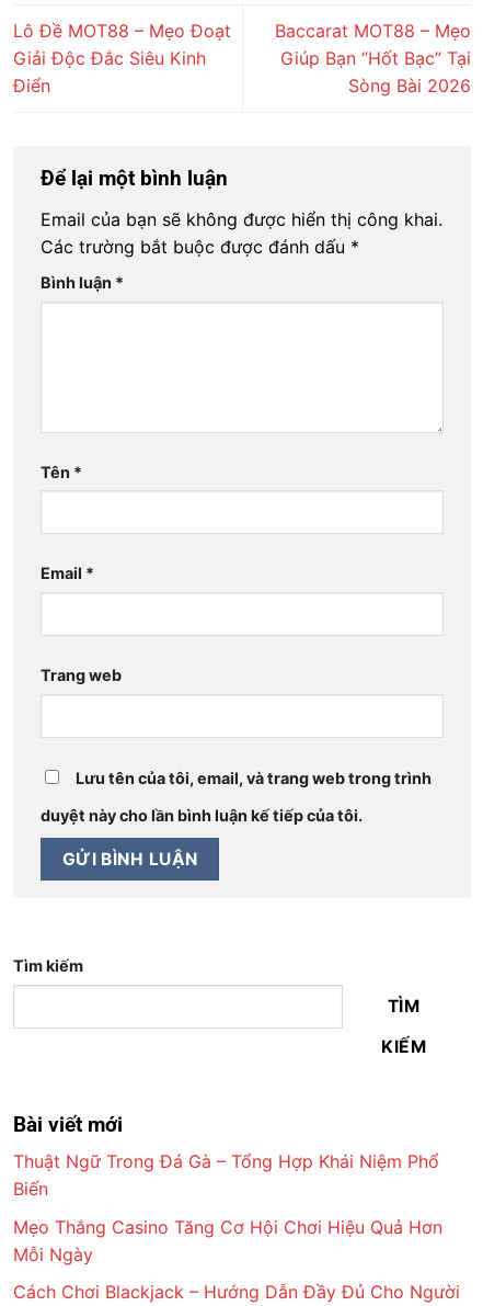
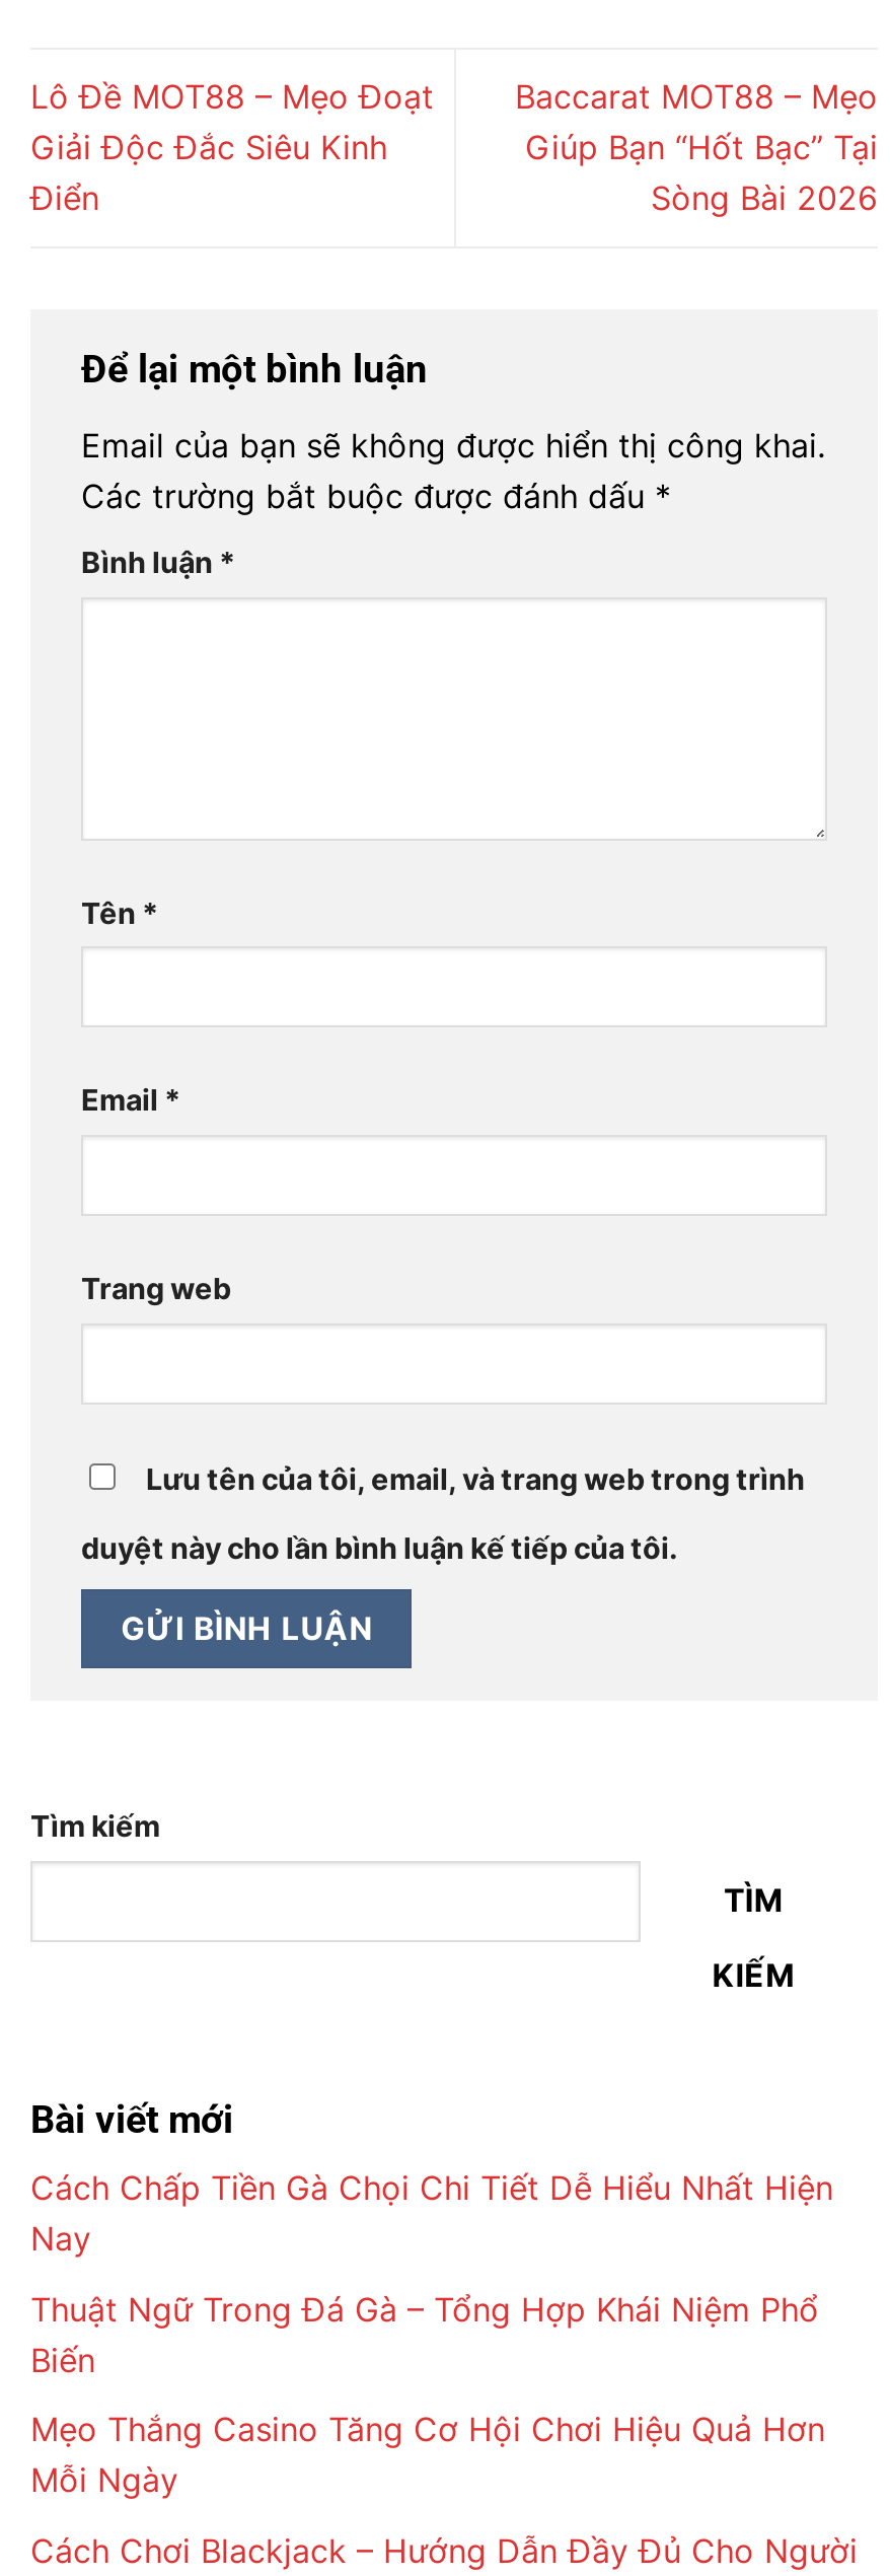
none -> [30,2168,833,2259] Cách Chấp Tiền Gà Chọi Chi Tiết Dễ Hiểu Nhất Hiện | Nay

